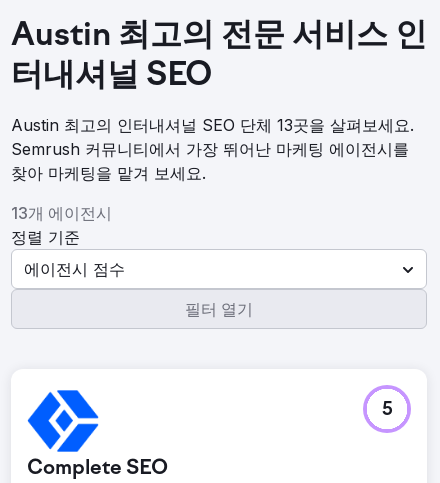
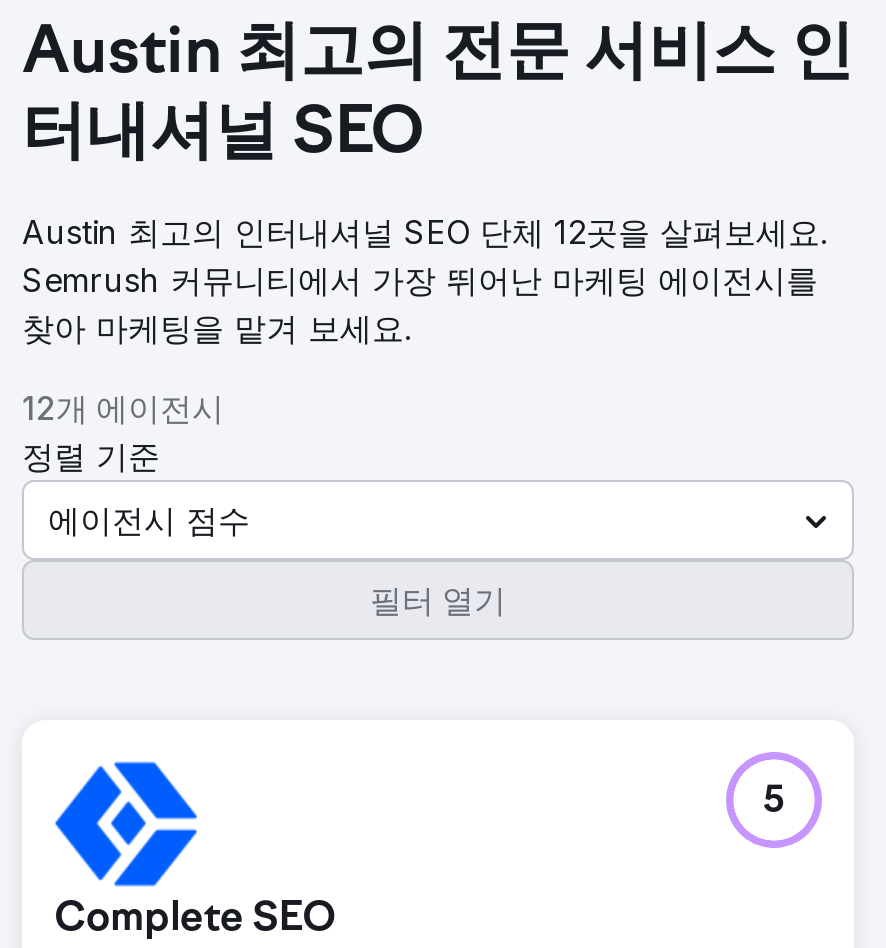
[11,115,414,135] Austin 최고의 인터내셔널 SEO 단체 13곳을 살펴보세요. -> [22,212,828,252] Austin 최고의 인터내셔널 SEO 단체 12곳을 살펴보세요.
[11,203,112,223] 13개 에이전시 -> [22,388,224,428] 12개 에이전시

